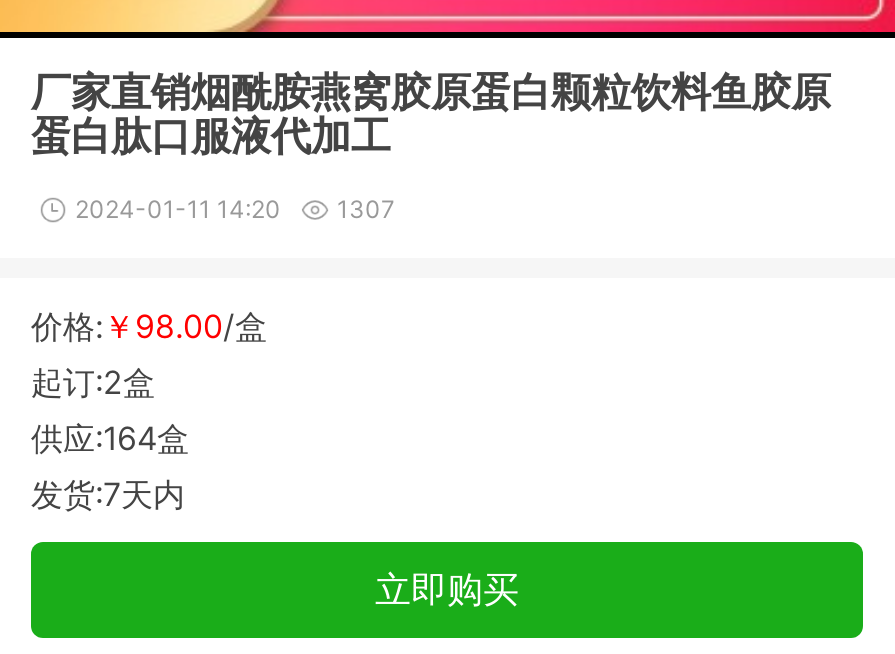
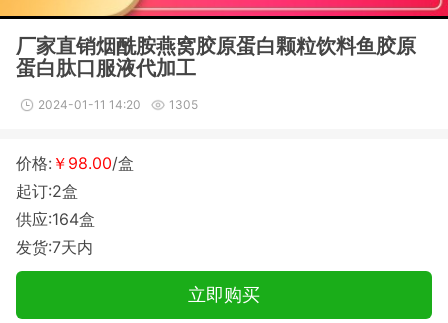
[75,194,395,224] 2024-01-11 14:20 1307 -> [38,97,198,112] 2024-01-11 14:20 1305

